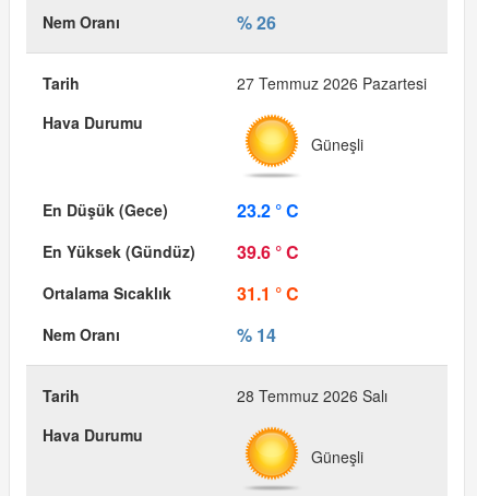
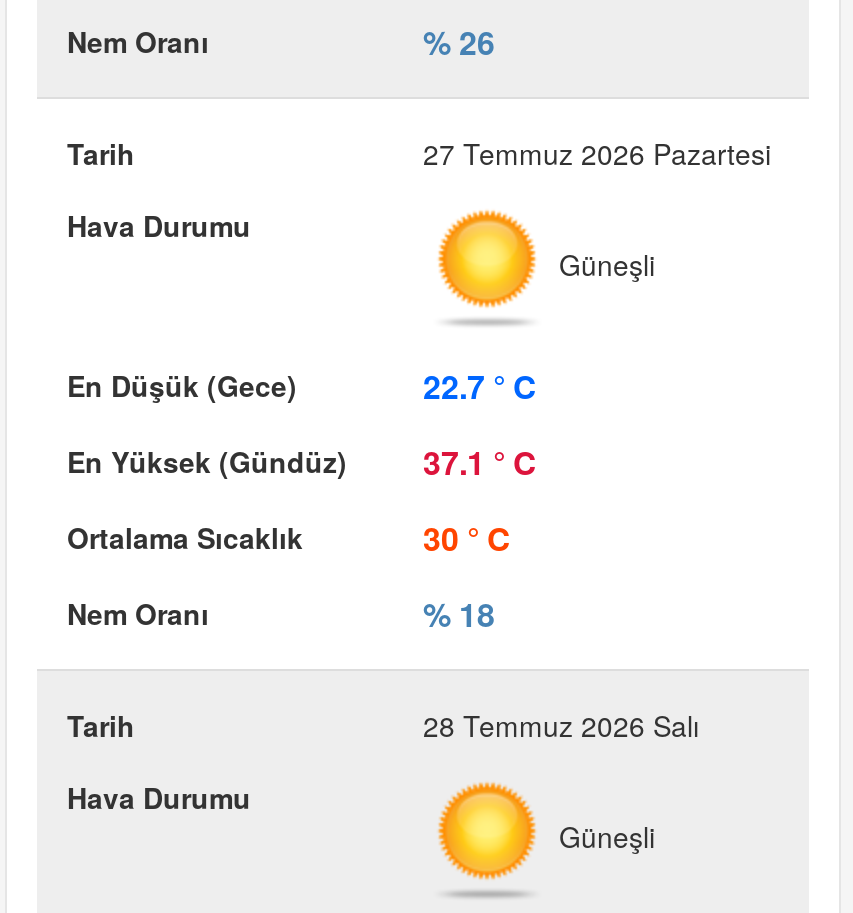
[237,198,299,223] 23.2 ° C -> [423,363,537,409] 22.7 ° C
[237,239,299,264] 39.6 ° C -> [423,439,537,485] 37.1 ° C
[237,281,299,306] 31.1 ° C -> [423,515,511,561] 30 ° C
[237,322,276,347] % 14 -> [423,591,495,637] % 18

